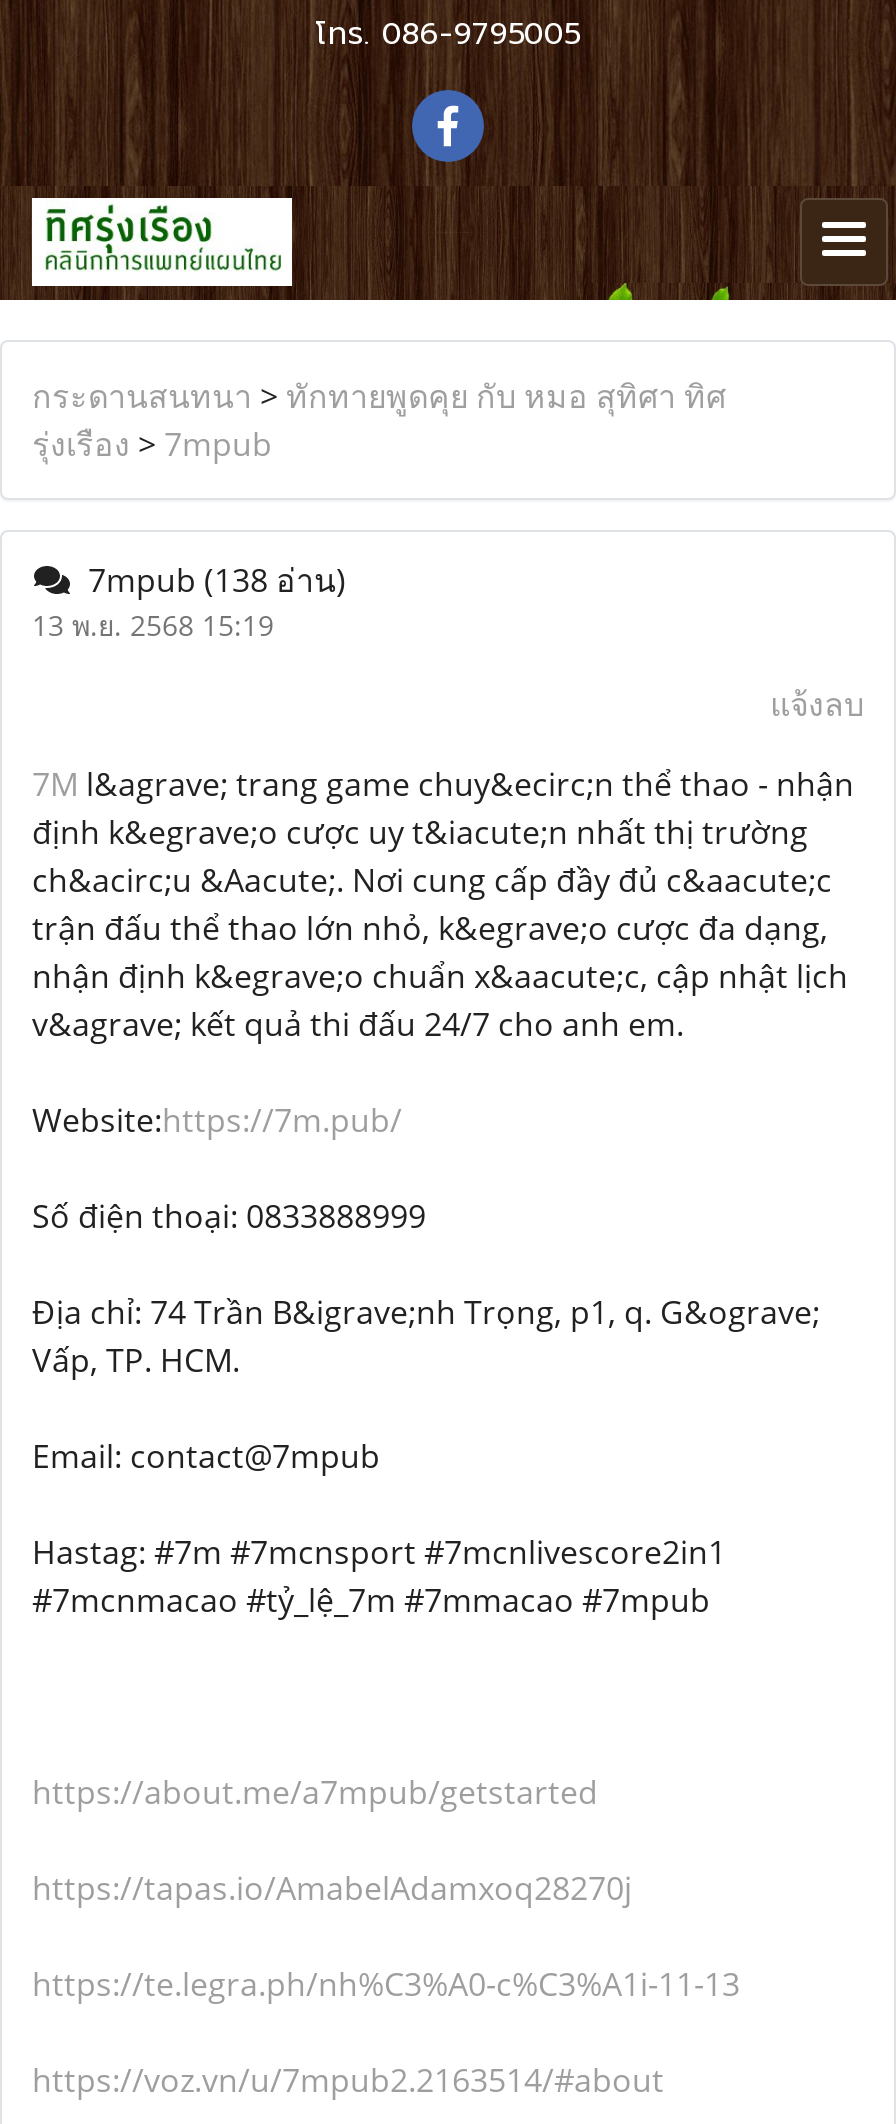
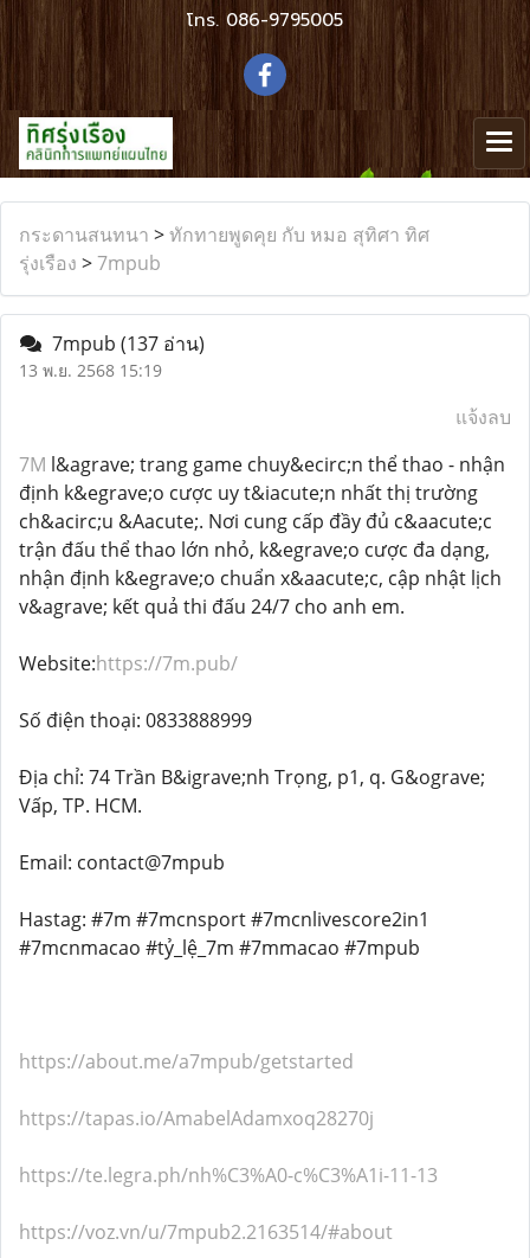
[72,558,346,602] 7mpub (138 อ่าน) -> [43,330,205,357] 7mpub (137 อ่าน)

